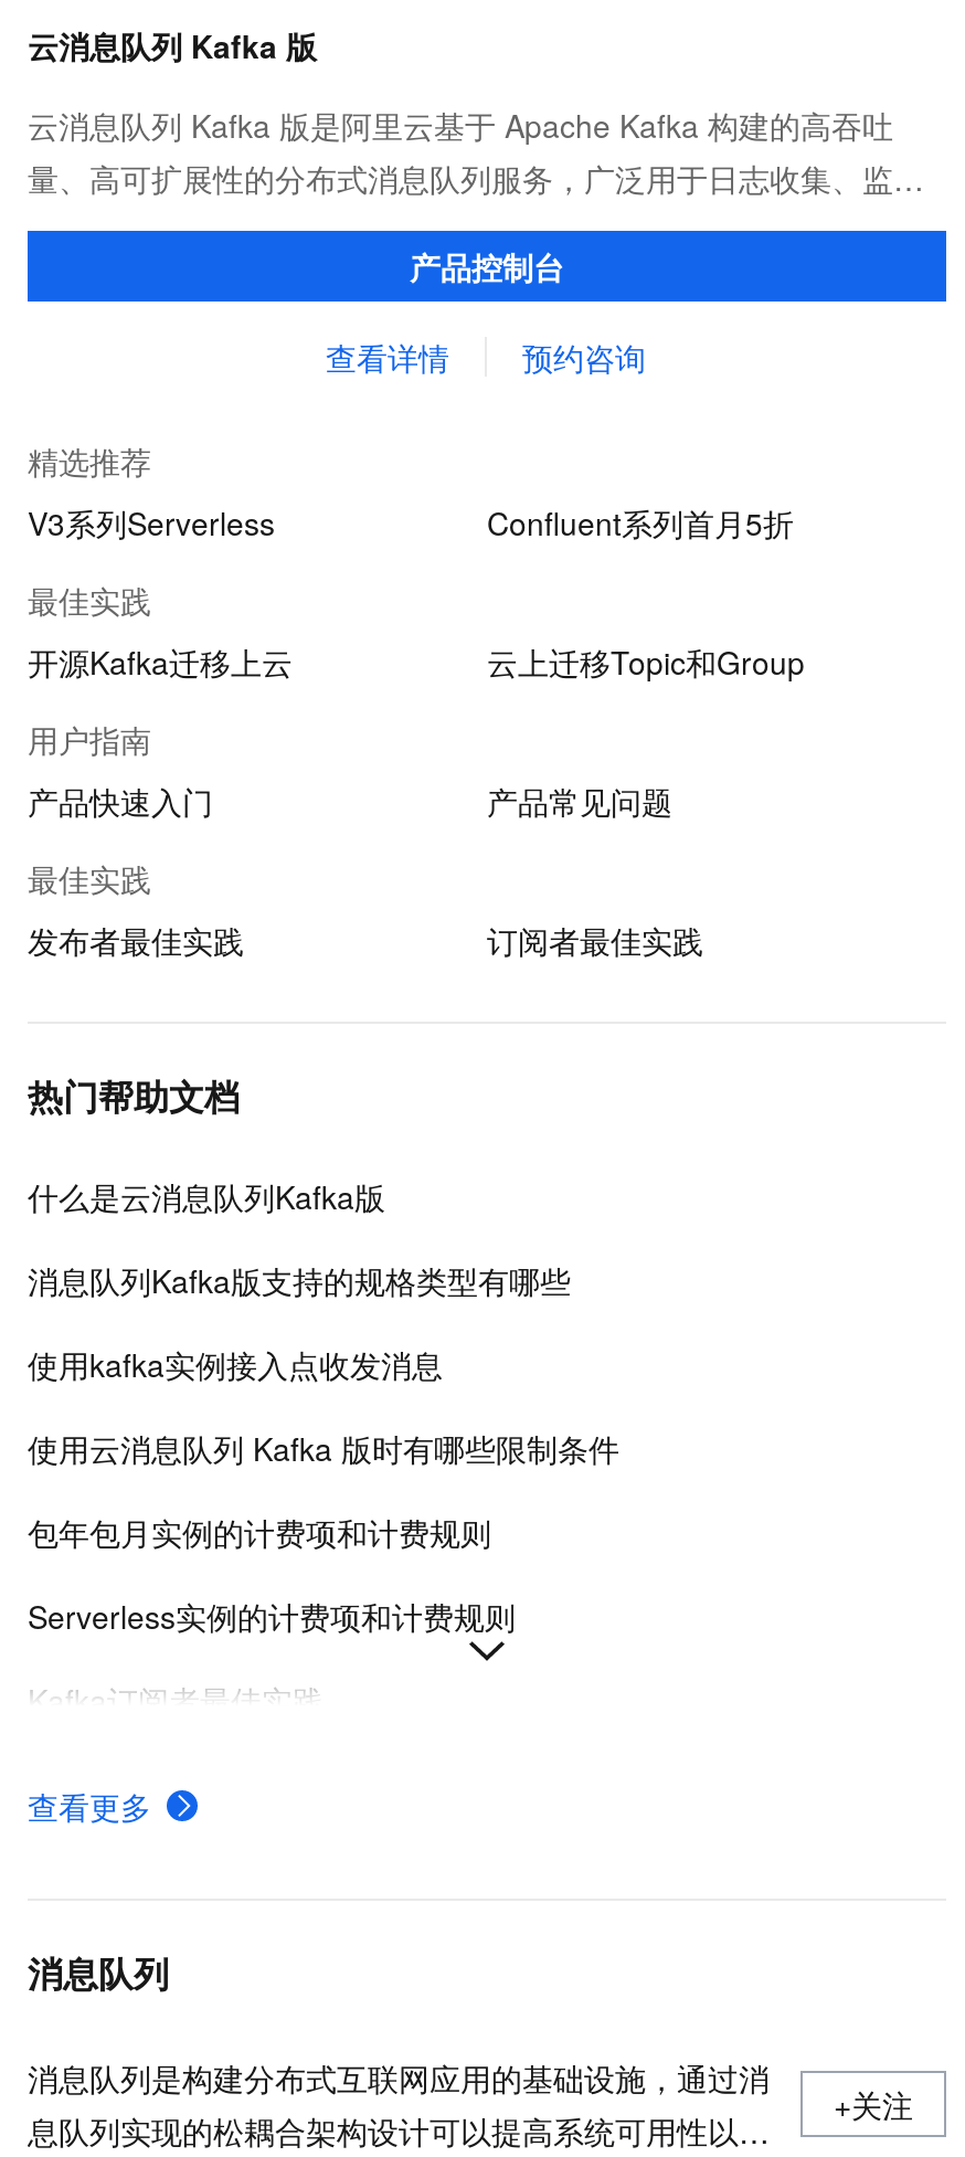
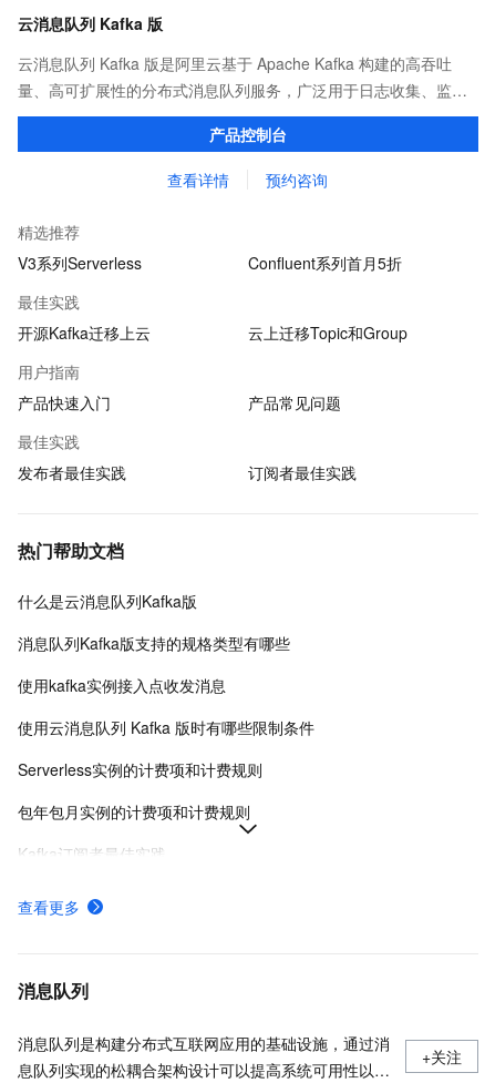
moved [28,1510,491,1554] -> [18,800,250,823]: 包年包月实例的计费项和计费规则
moved [28,1594,516,1638] -> [18,758,262,780]: Serverless实例的计费项和计费规则

